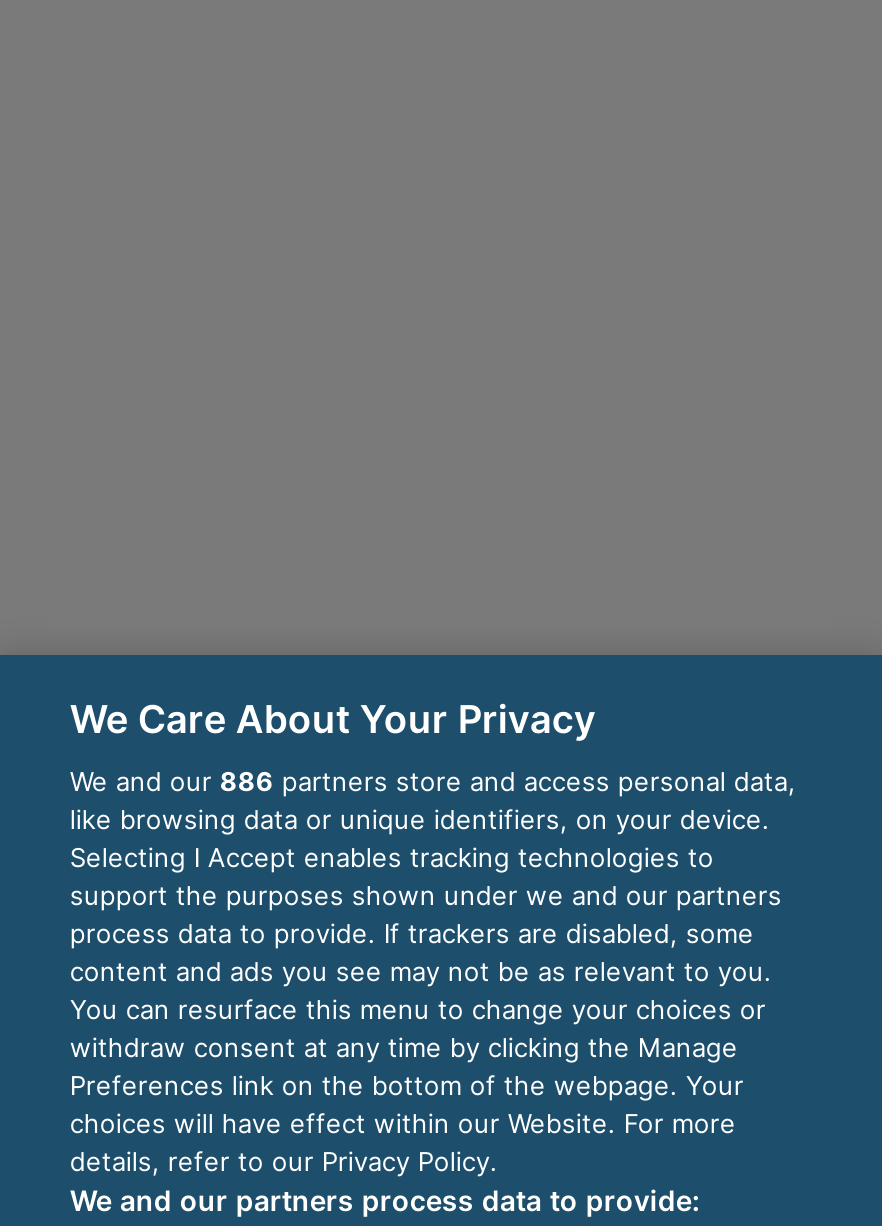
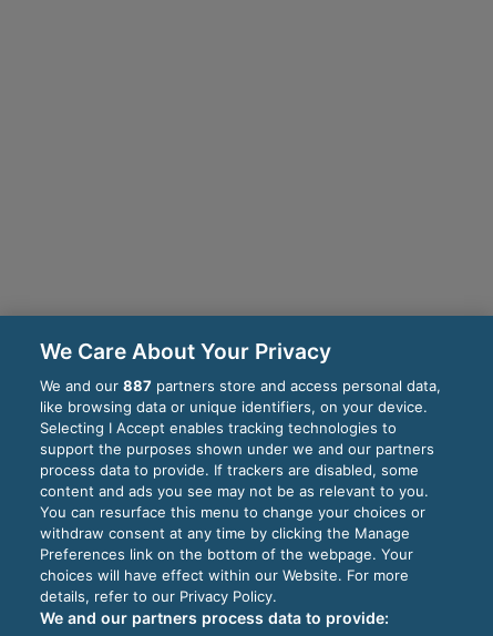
[70,765,796,797] We and our 886 partners store and access personal data, -> [40,377,441,394] We and our 887 partners store and access personal data,

